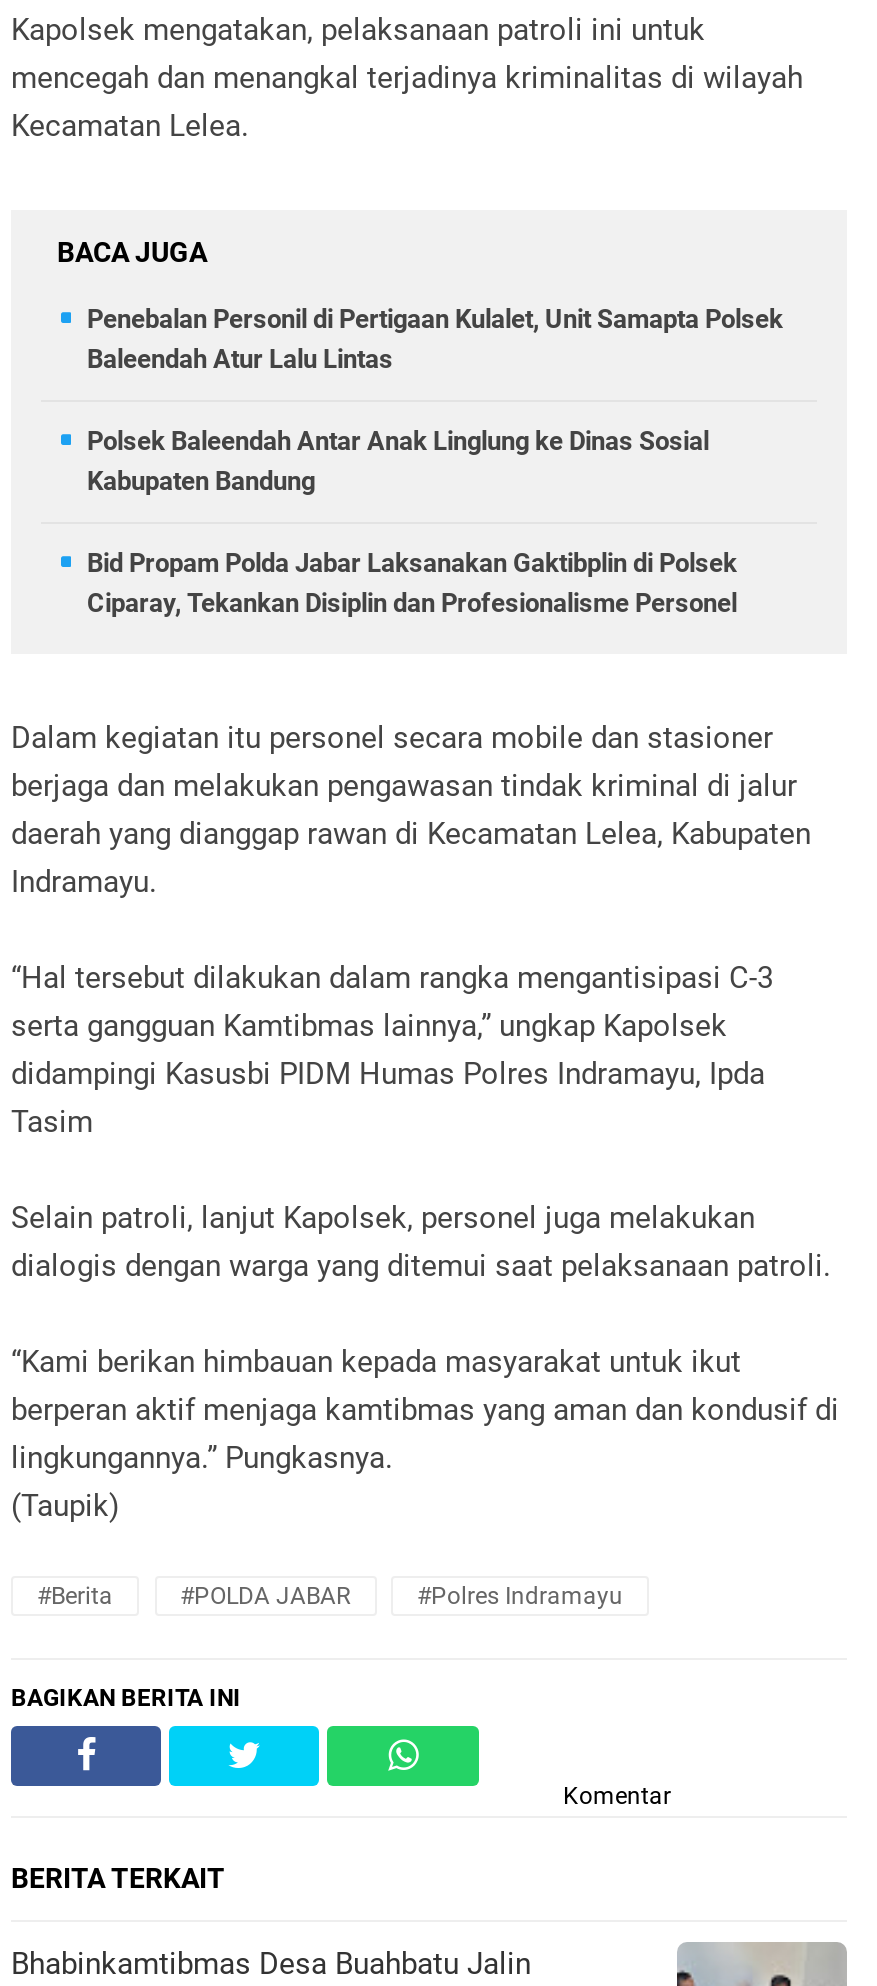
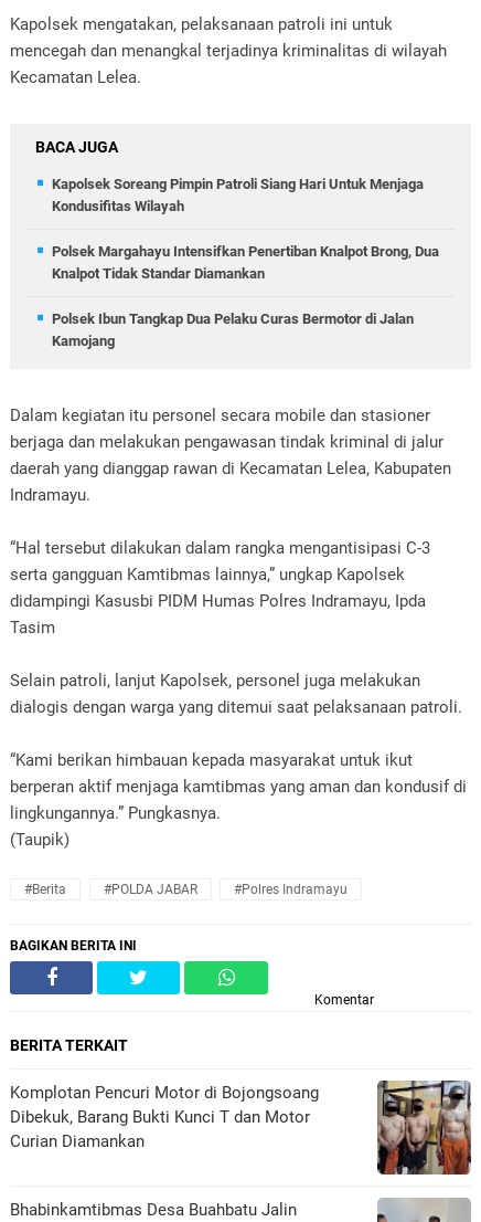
[87,303,783,373] Penebalan Personil di Pertigaan Kulalet, Unit Samapta Polsek | Baleendah Atur Lalu Lintas -> [52,175,424,214] Kapolsek Soreang Pimpin Patroli Siang Hari Untuk Menjaga | Kondusifitas Wilayah
[87,425,709,495] Polsek Baleendah Antar Anak Linglung ke Dinas Sosial | Kabupaten Bandung -> [52,243,439,281] Polsek Margahayu Intensifkan Penertiban Knalpot Brong, Dua | Knalpot Tidak Standar Diamankan
[87,547,737,617] Bid Propam Polda Jabar Laksanakan Gaktibplin di Polsek | Ciparay, Tekankan Disiplin dan Profesionalisme Personel -> [52,310,414,349] Polsek Ibun Tangkap Dua Pelaku Curas Bermotor di Jalan | Kamojang
none -> [10,1082,319,1151] Komplotan Pencuri Motor di Bojongsoang | Dibekuk, Barang Bukti Kunci T dan Motor | Curian Diamankan
none -> [376,1081,471,1176] [image]

